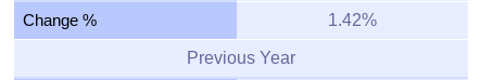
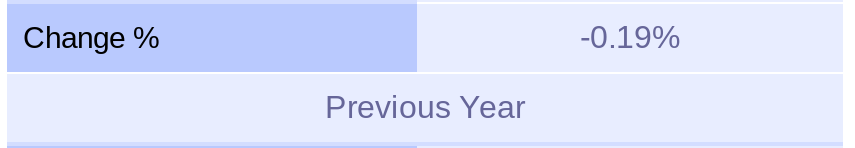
[328,11,377,29] 1.42% -> [580,20,680,54] -0.19%

